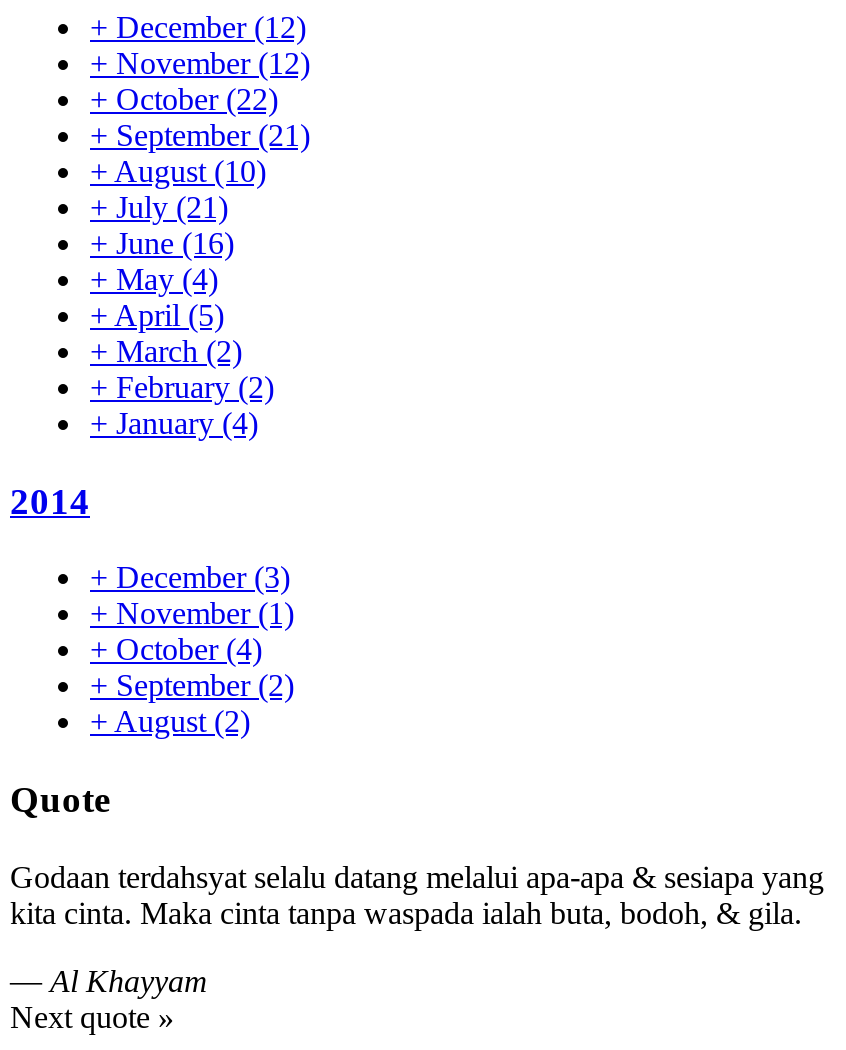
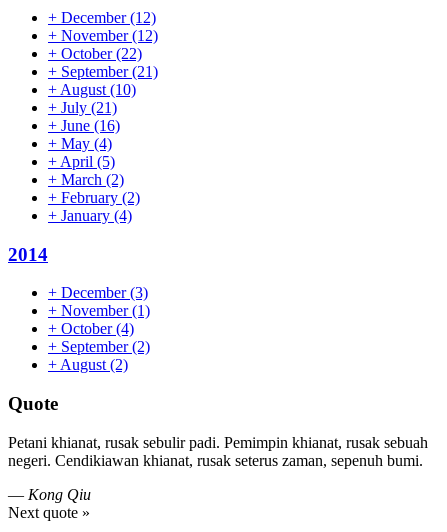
[10,860,824,930] Godaan terdahsyat selalu datang melalui apa-apa & sesiapa yang | kita cinta. Maka cinta tanpa waspada ialah buta, bodoh, & gila. -> [8,434,428,469] Petani khianat, rusak sebulir padi. Pemimpin khianat, rusak sebuah | negeri. Cendikiawan khianat, rusak seterus zaman, sepenuh bumi.
[10,964,208,998] — Al Khayyam -> [8,486,91,503] — Kong Qiu

